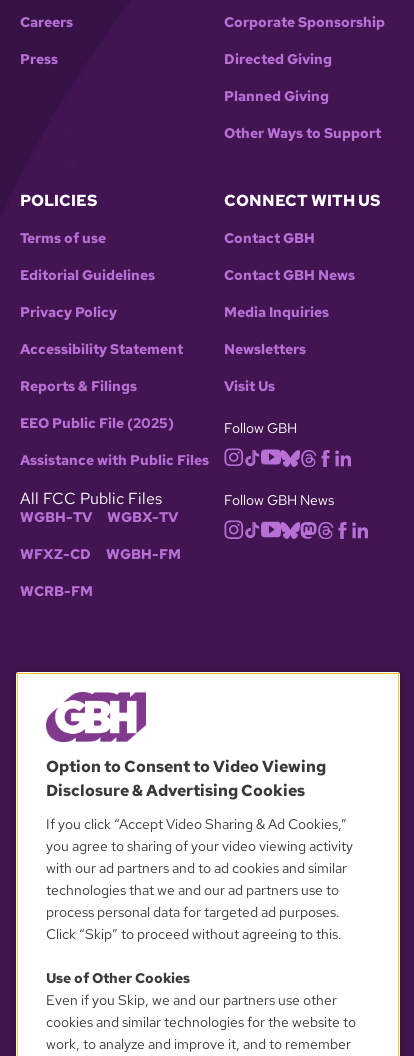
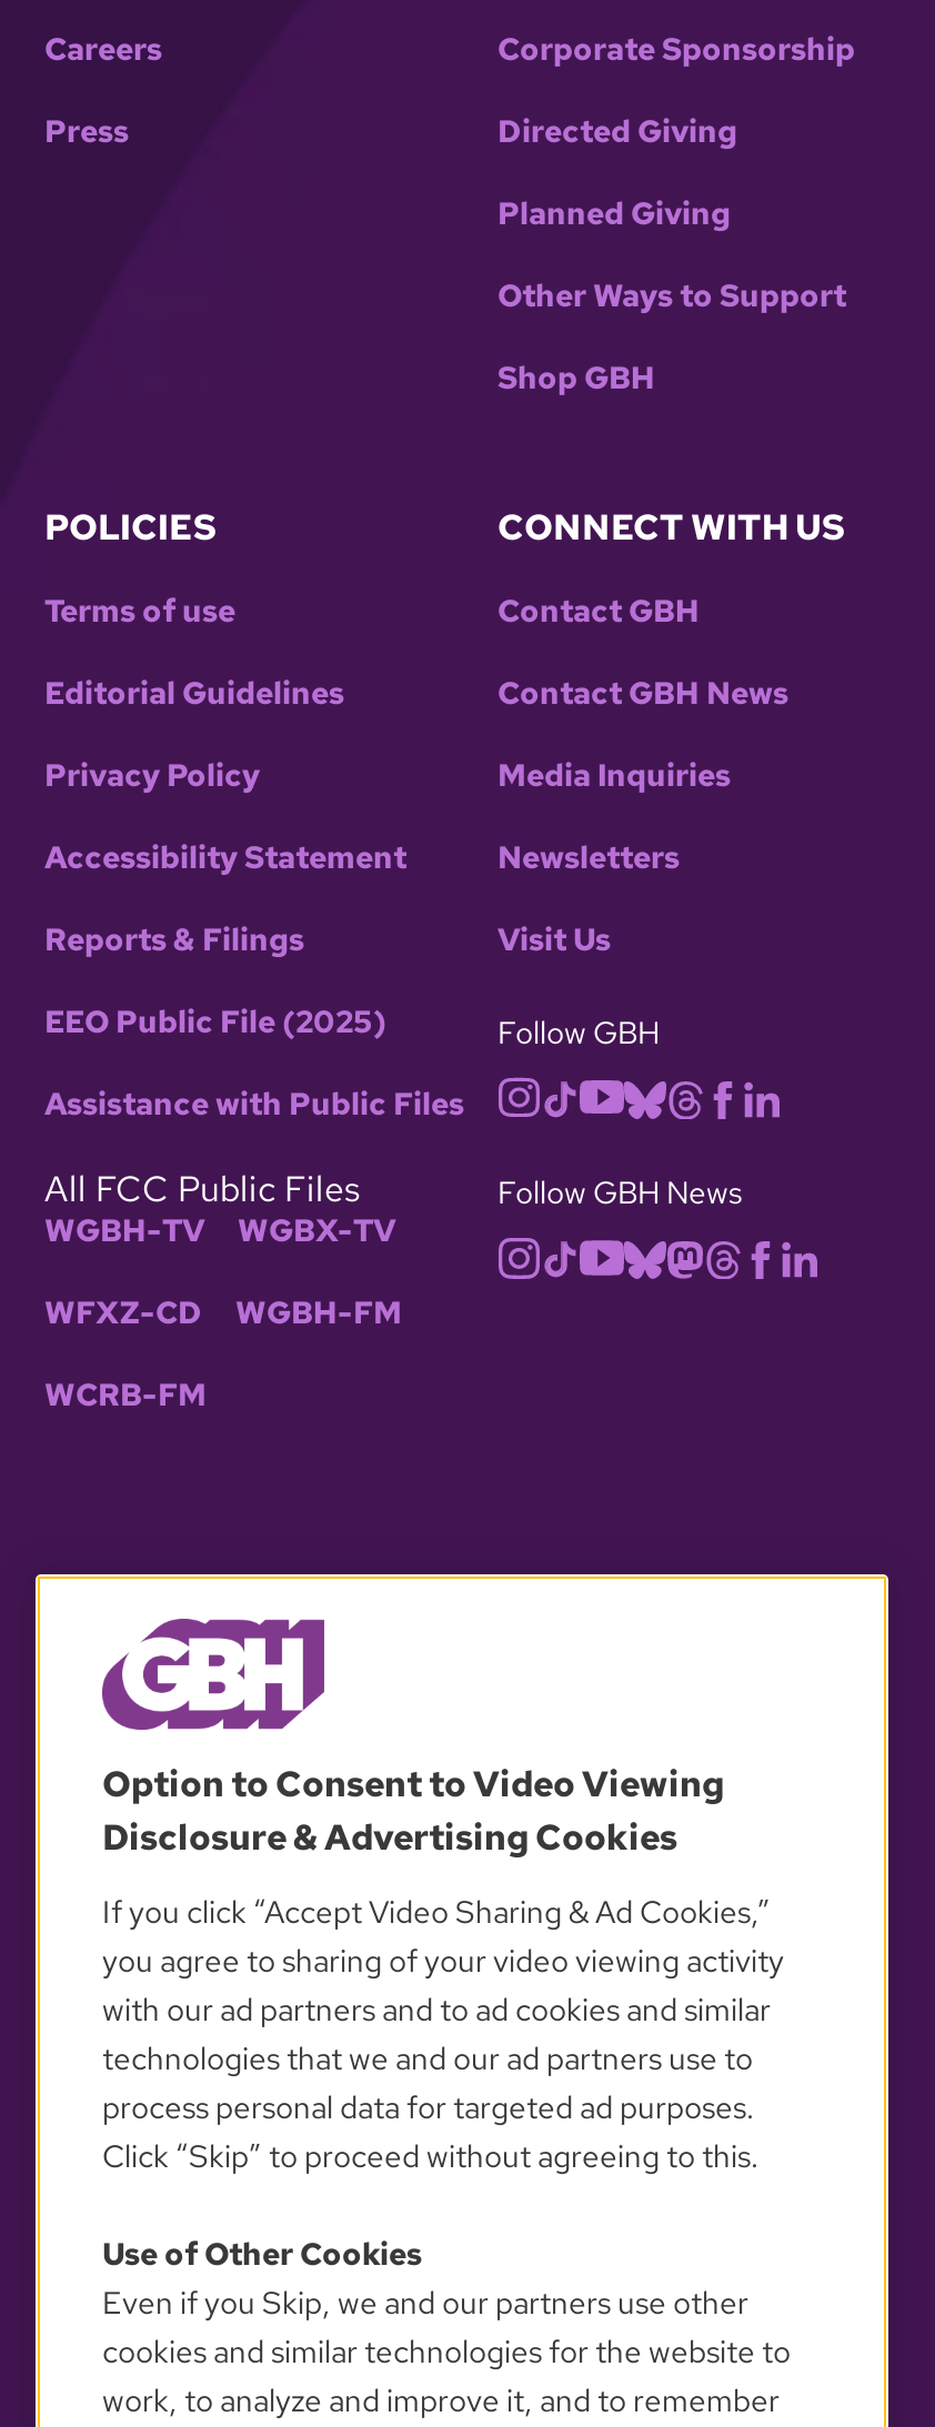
none -> [497,357,655,397] Shop GBH

